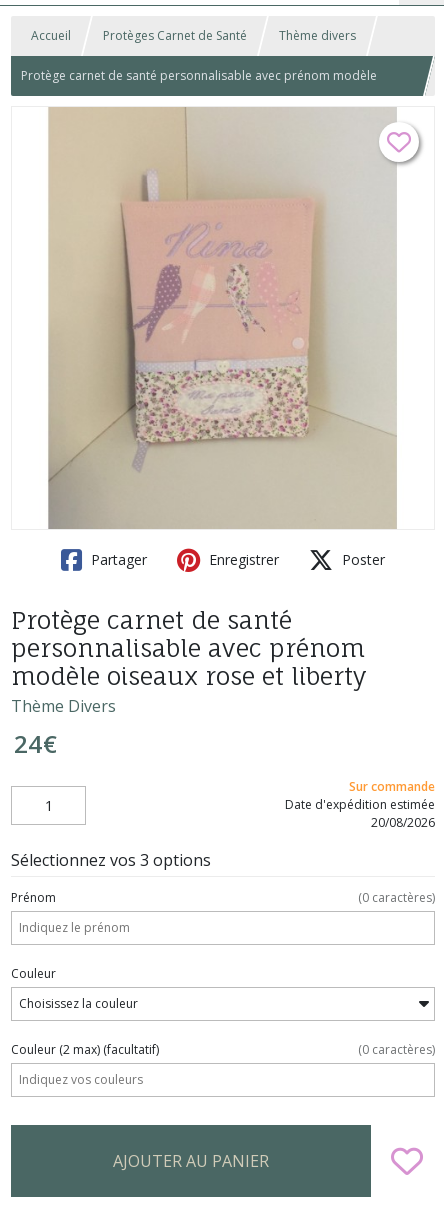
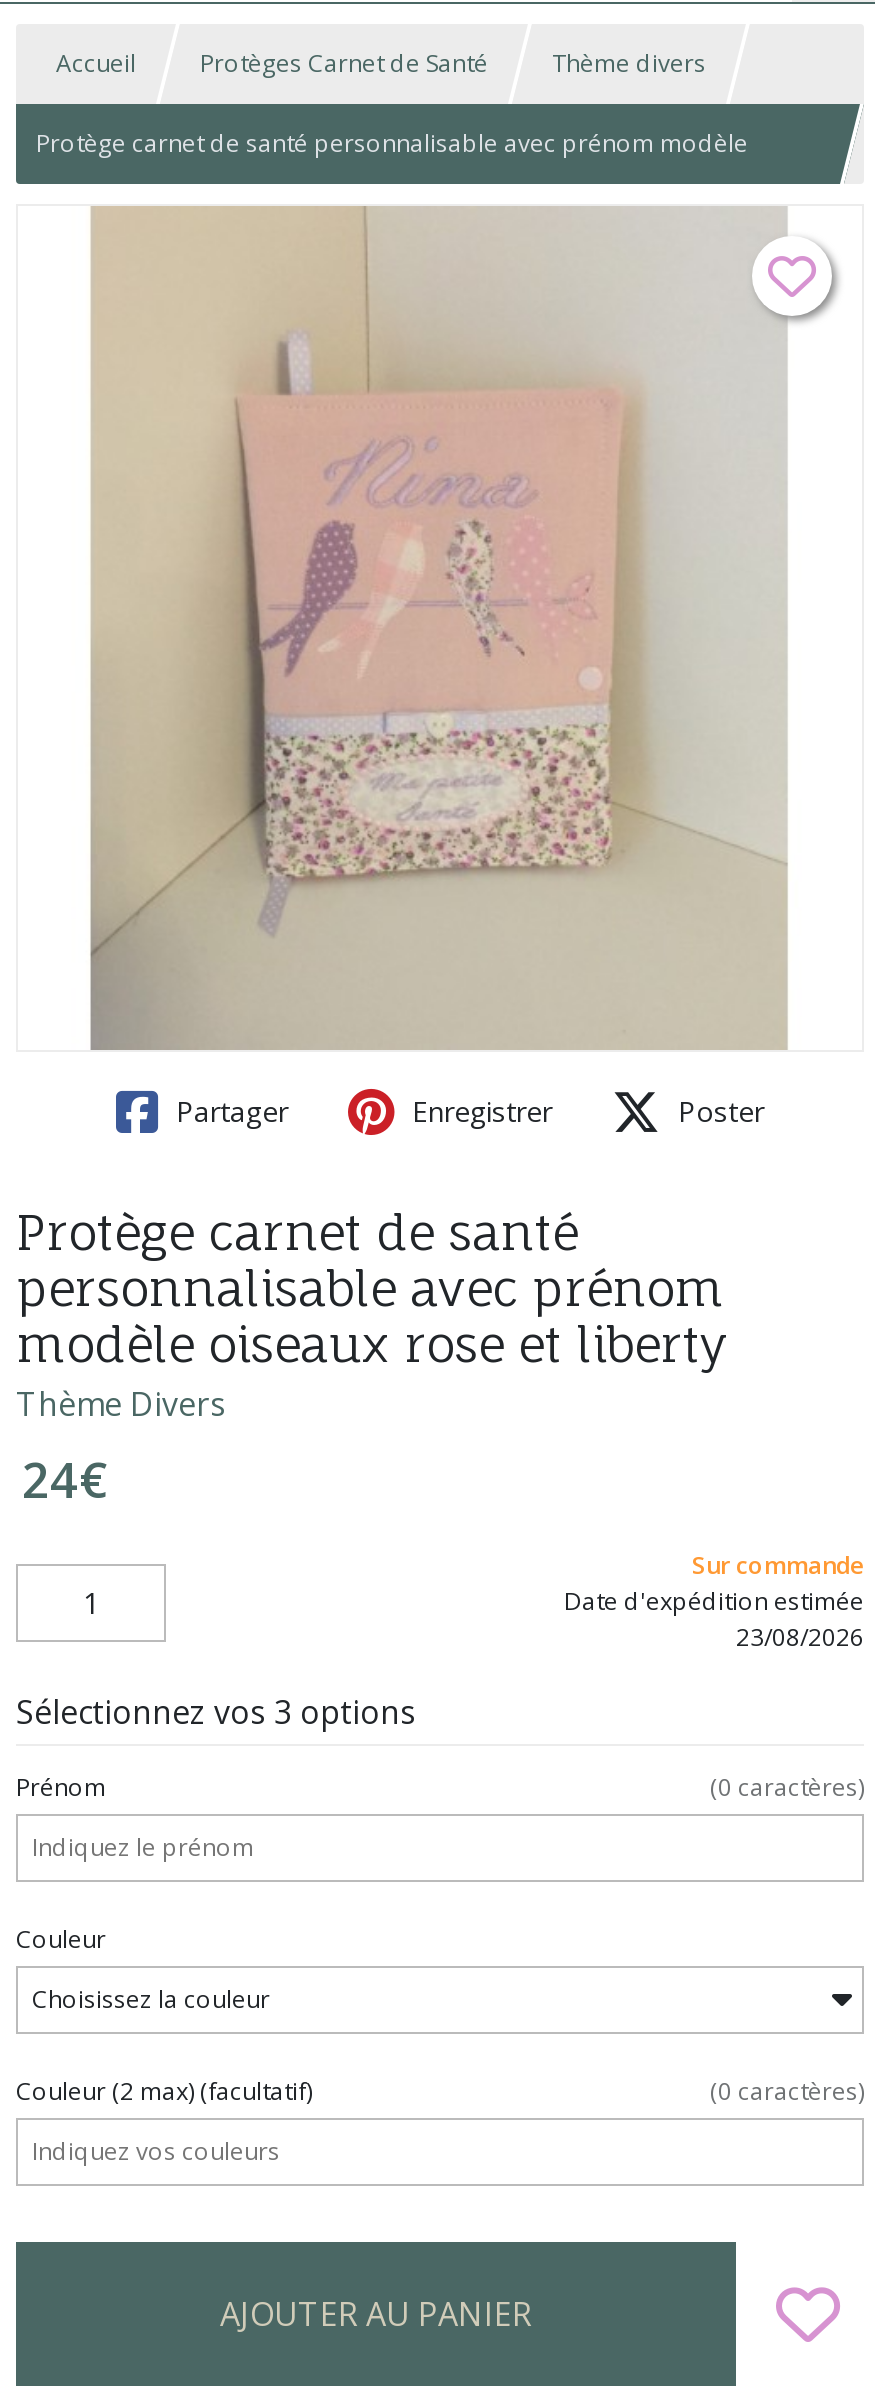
[371,814,435,831] 20/08/2026 -> [736,1620,864,1654] 23/08/2026

